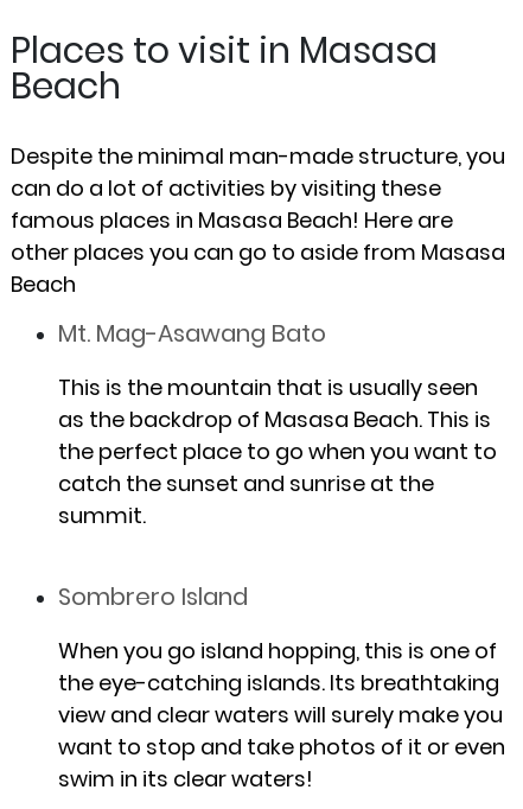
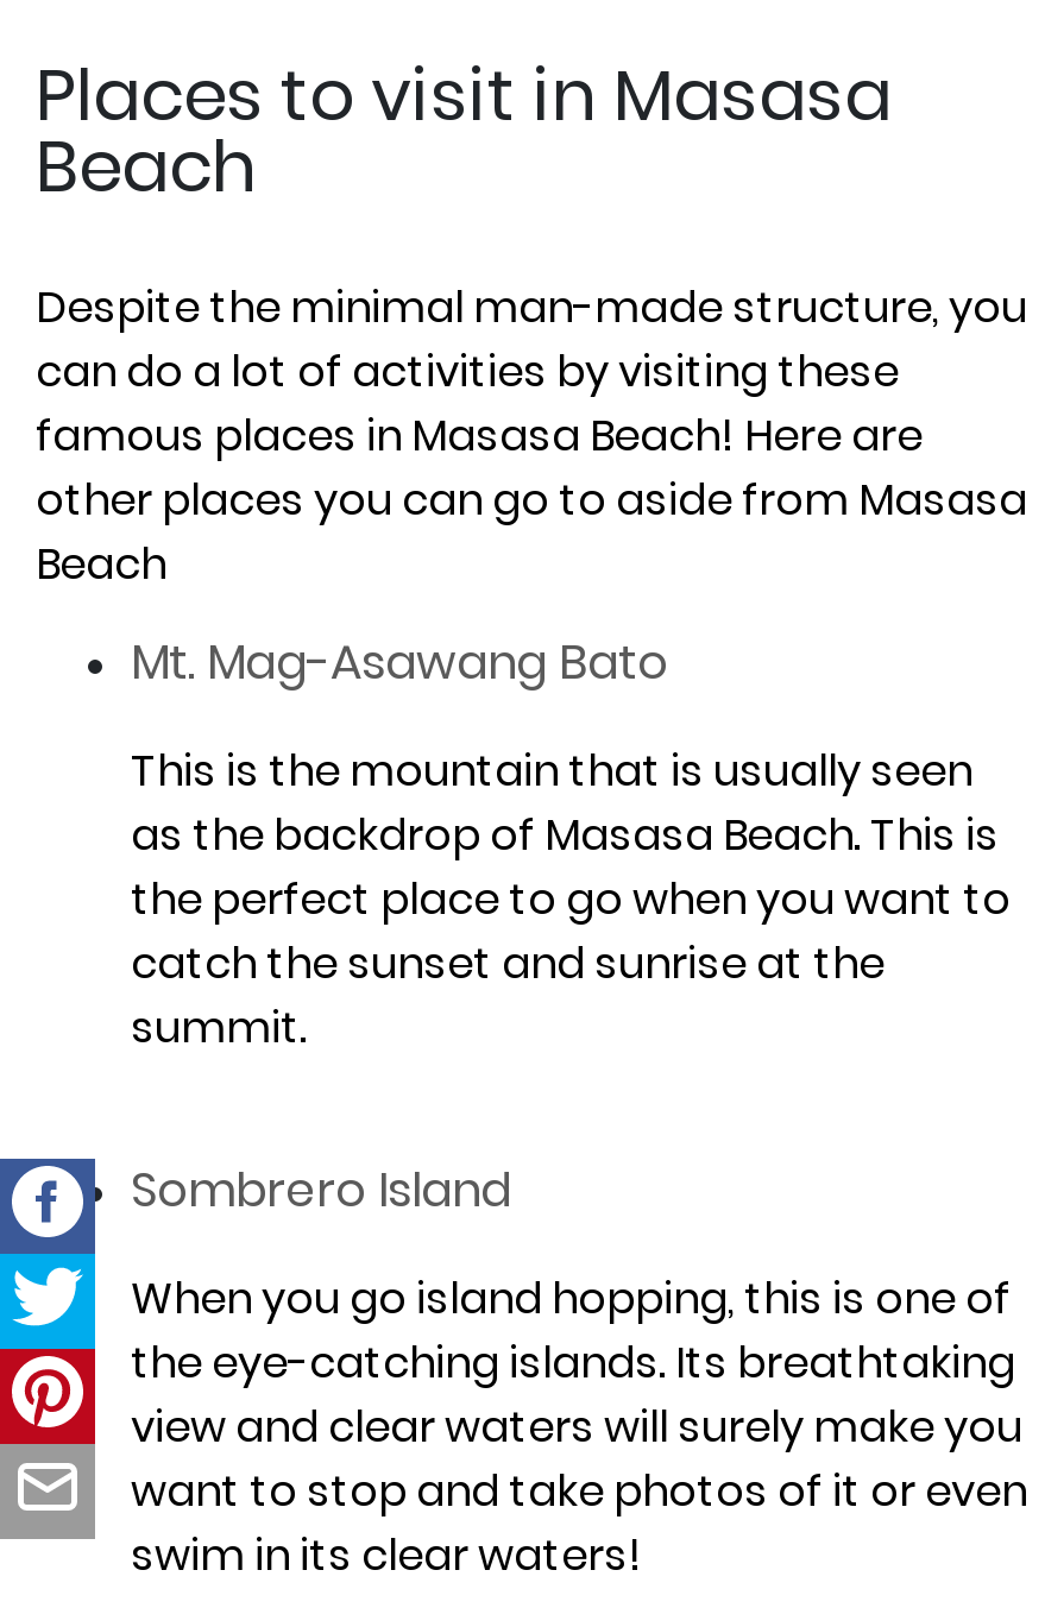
none -> [7,1156,97,1541] [image]

